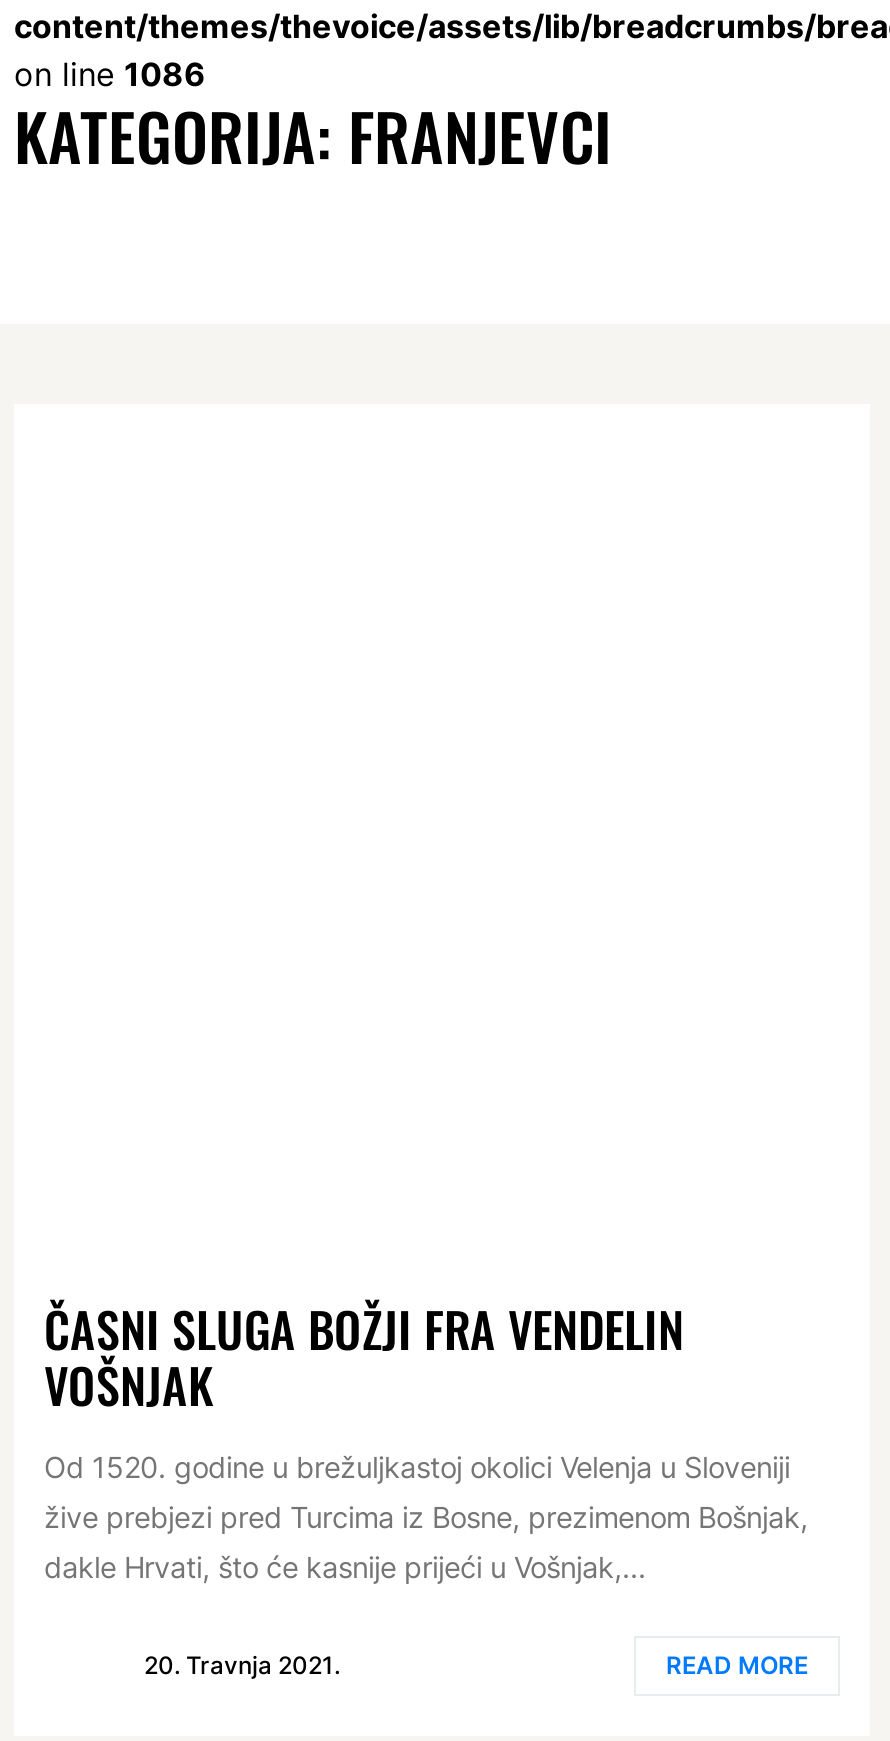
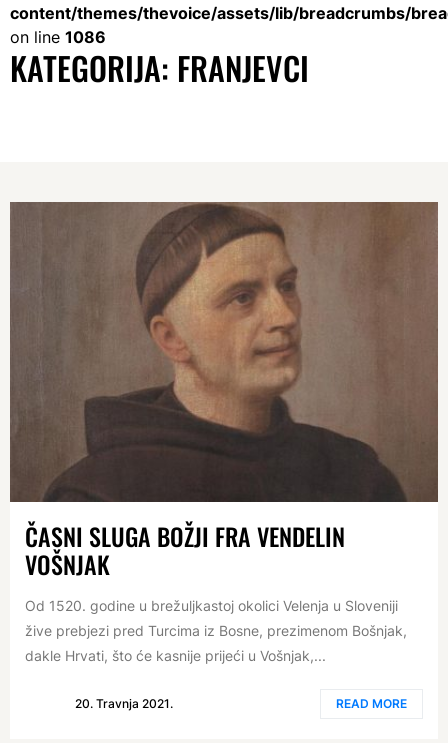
none -> [9,201,439,503] [image]

